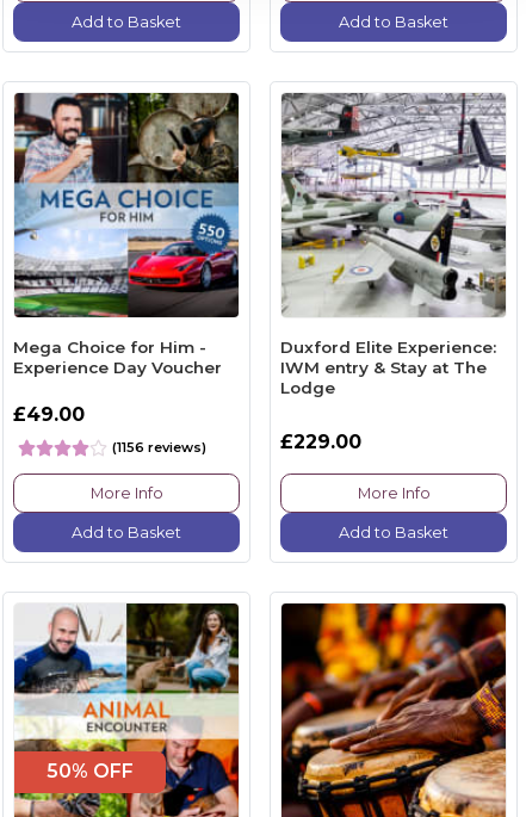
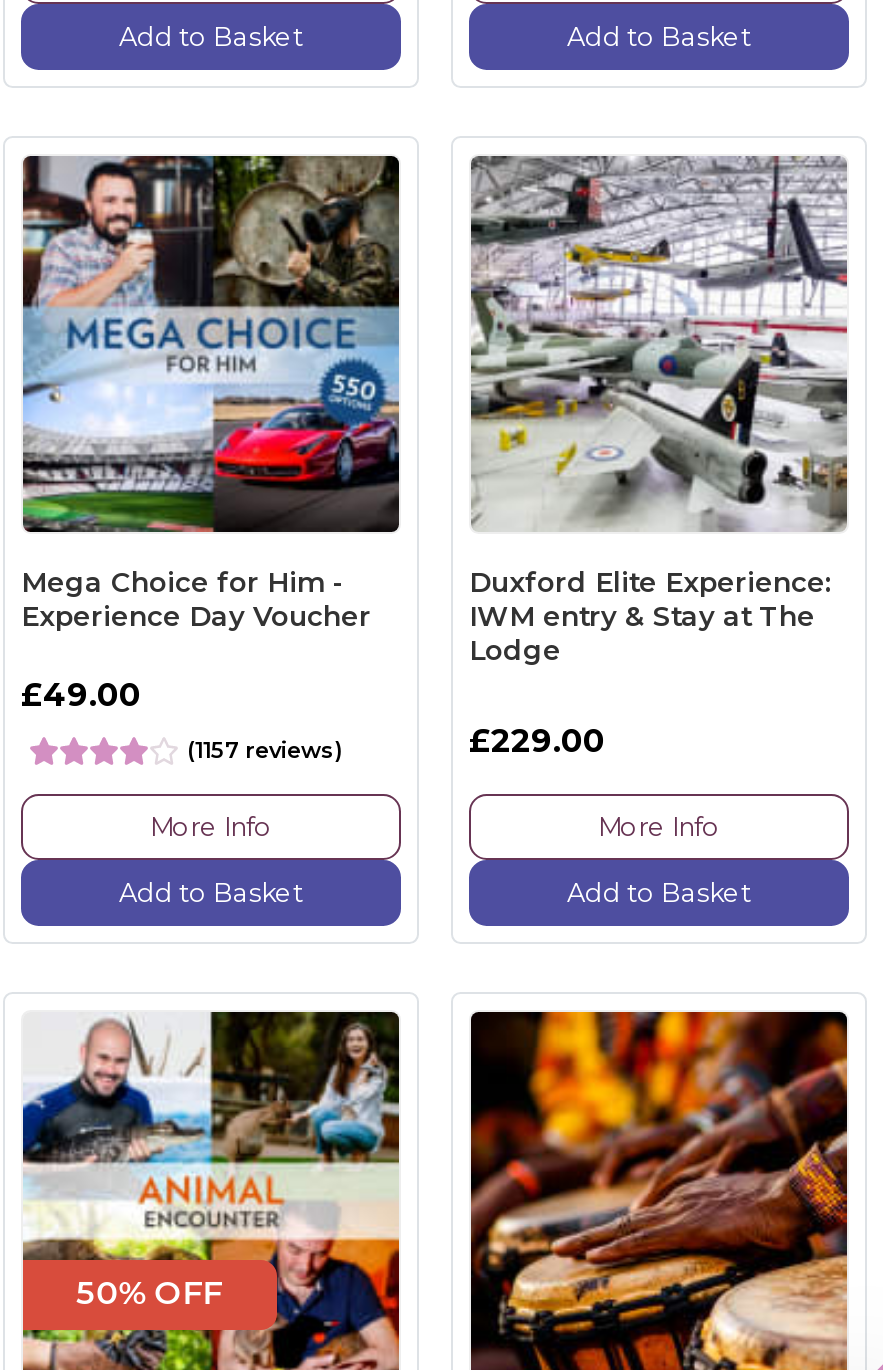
[112,439,206,455] (1156 reviews) -> [187,736,343,764] (1157 reviews)

